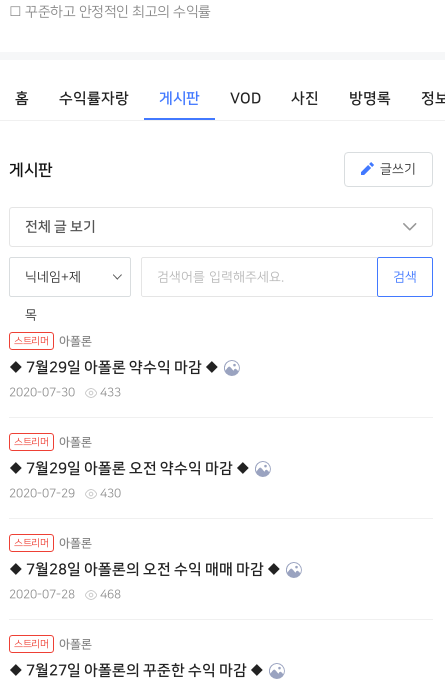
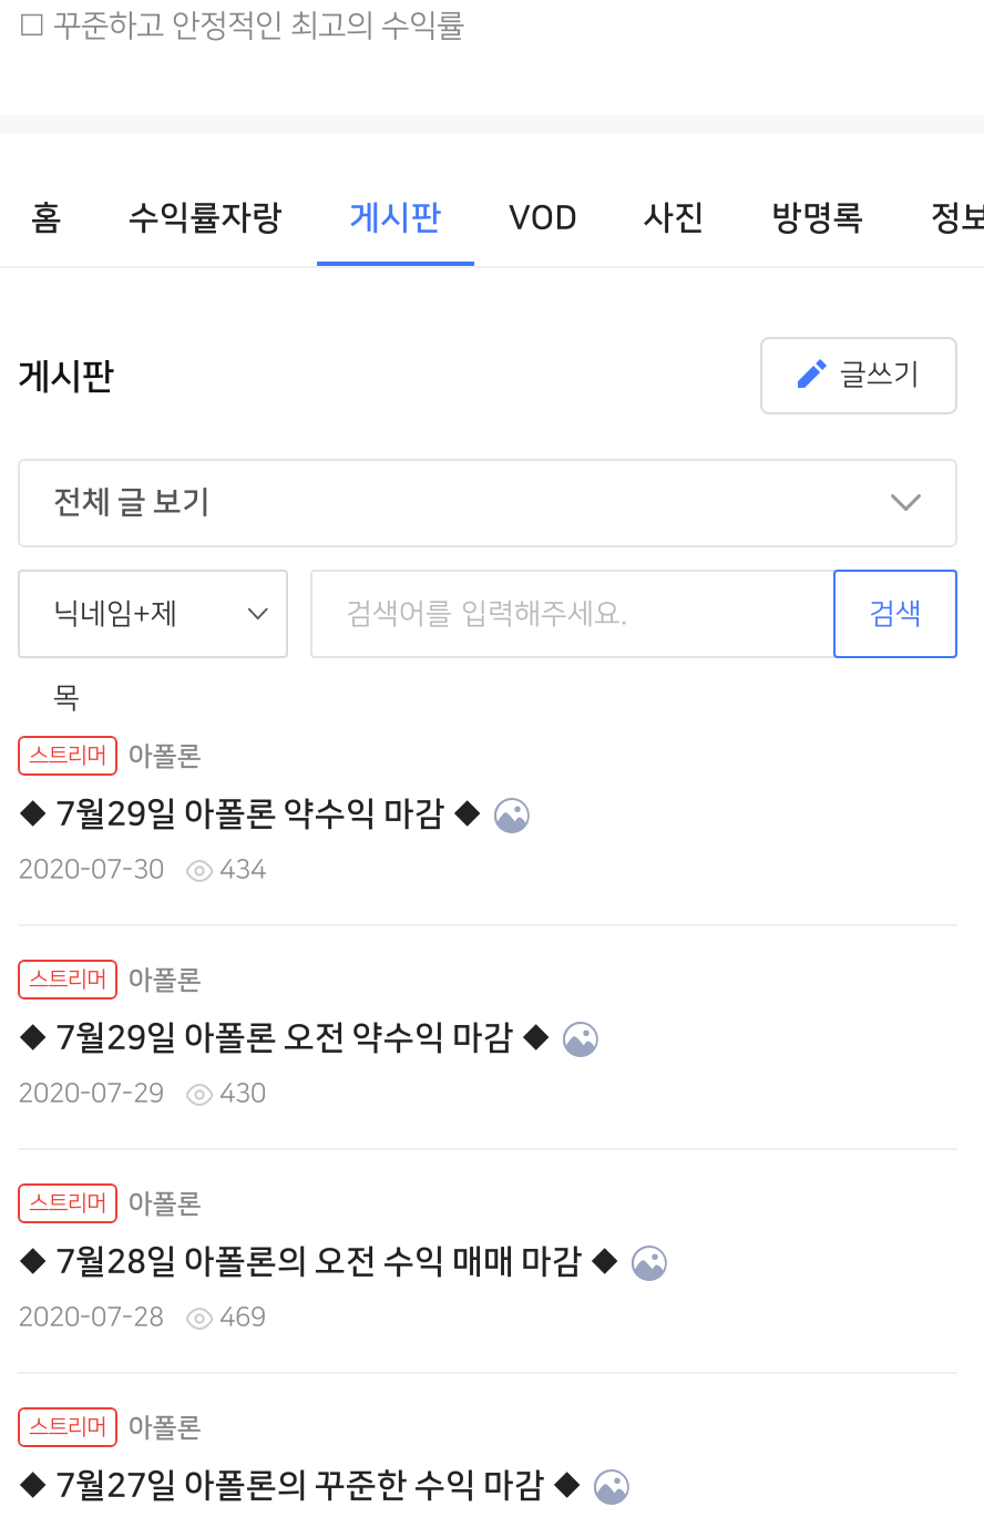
[9,386,121,399] 2020-07-30 433 -> [18,855,266,884] 2020-07-30 434
[9,588,121,601] 2020-07-28 468 -> [18,1303,266,1332] 2020-07-28 469

